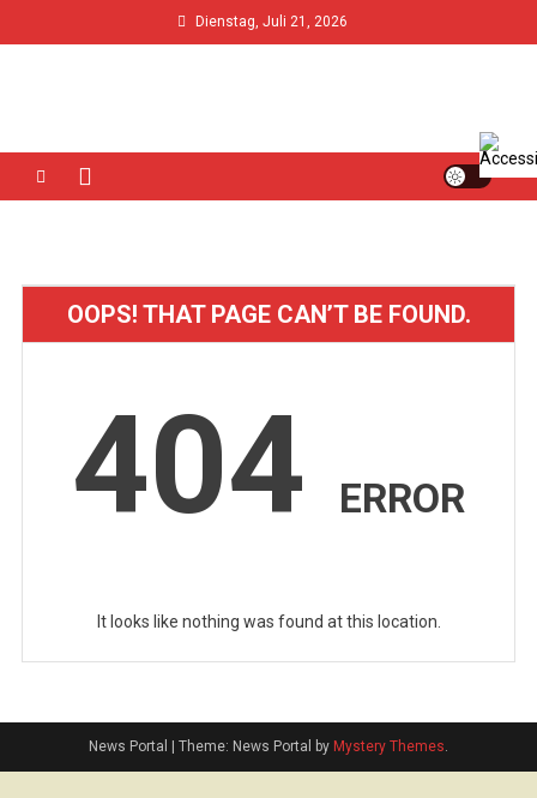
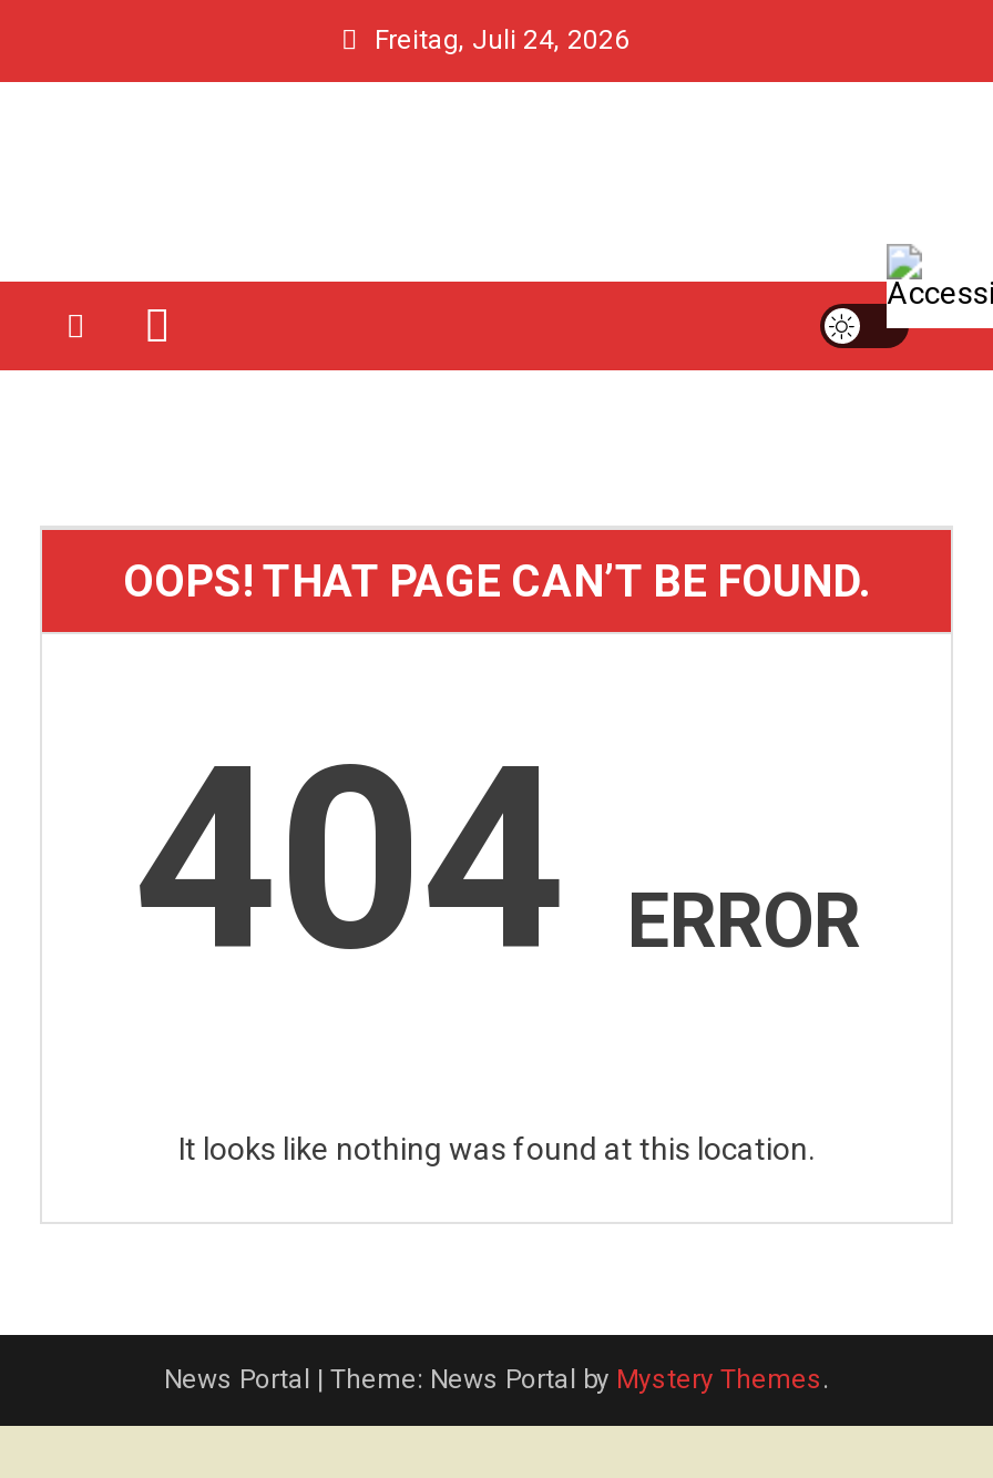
[195,13,348,30] Dienstag, Juli 21, 2026 -> [375,24,629,55] Freitag, Juli 24, 2026

